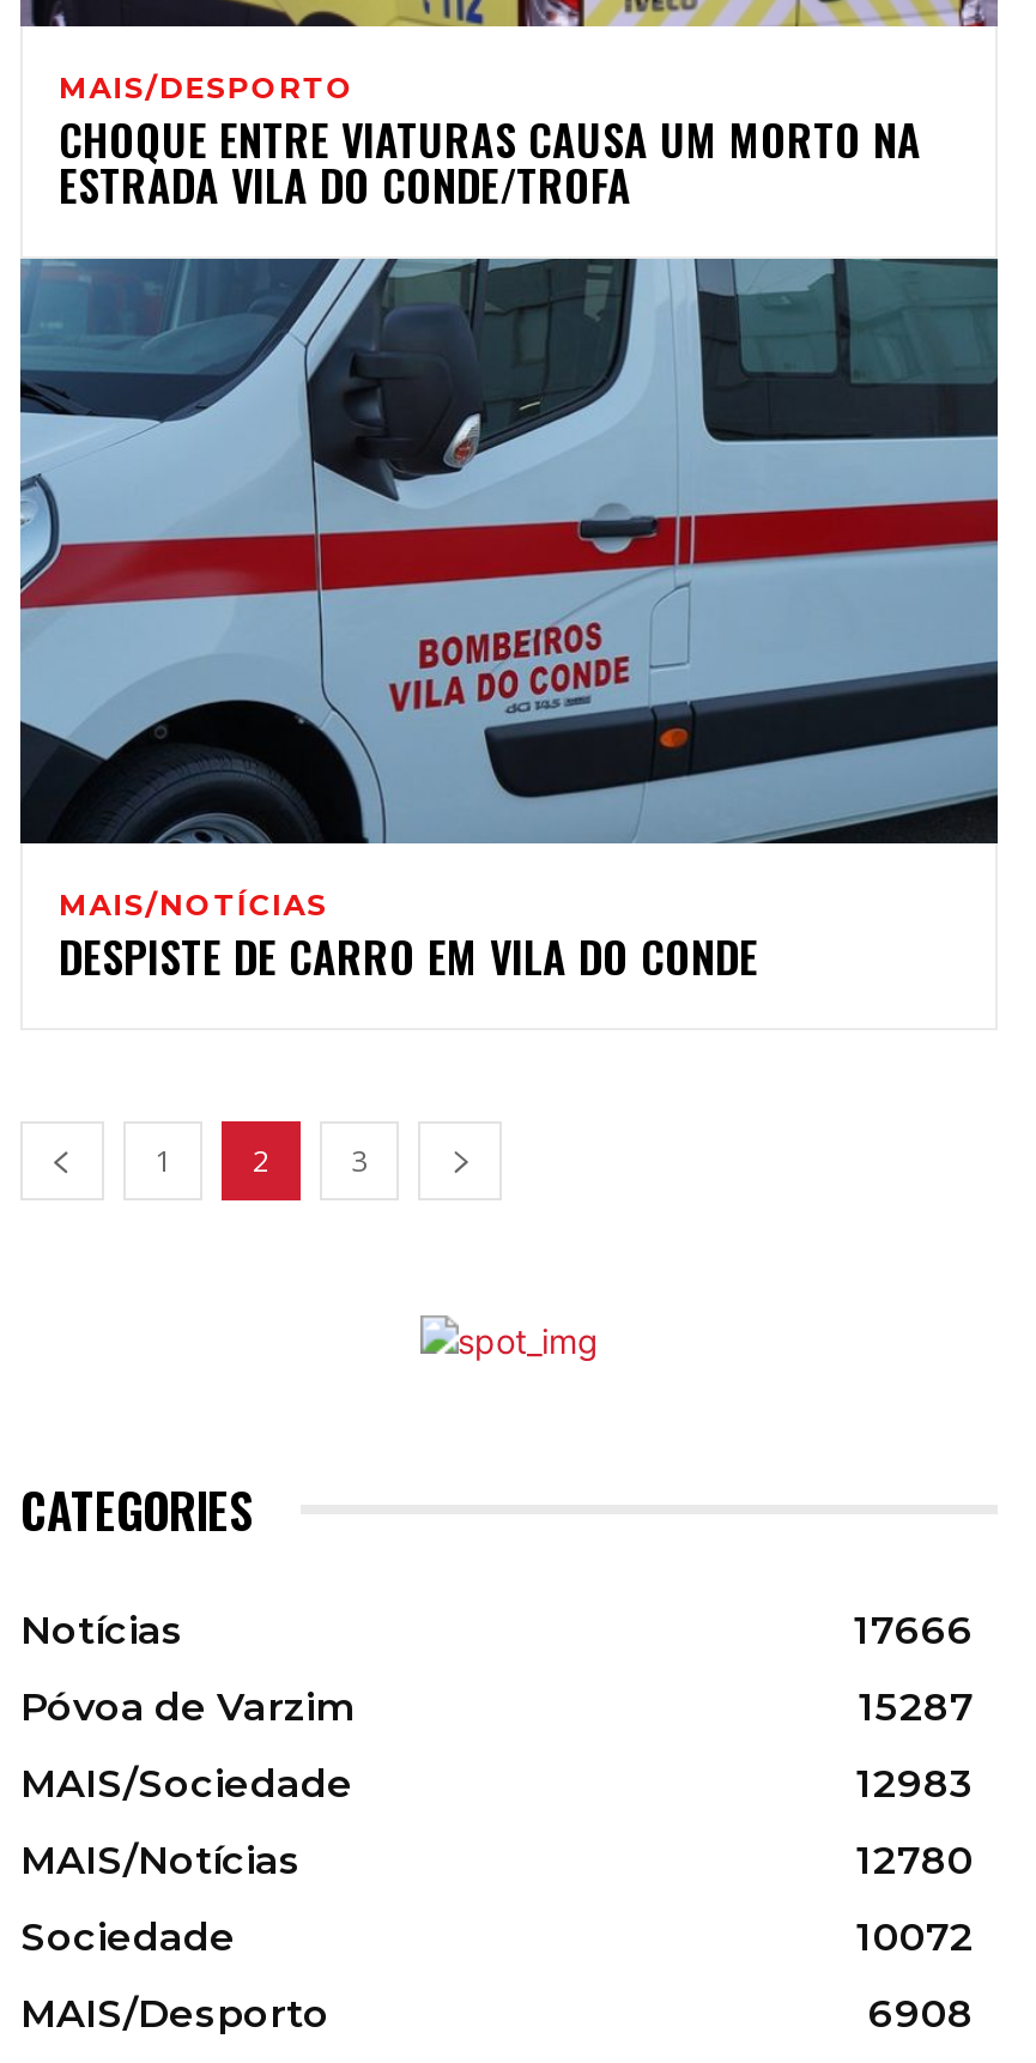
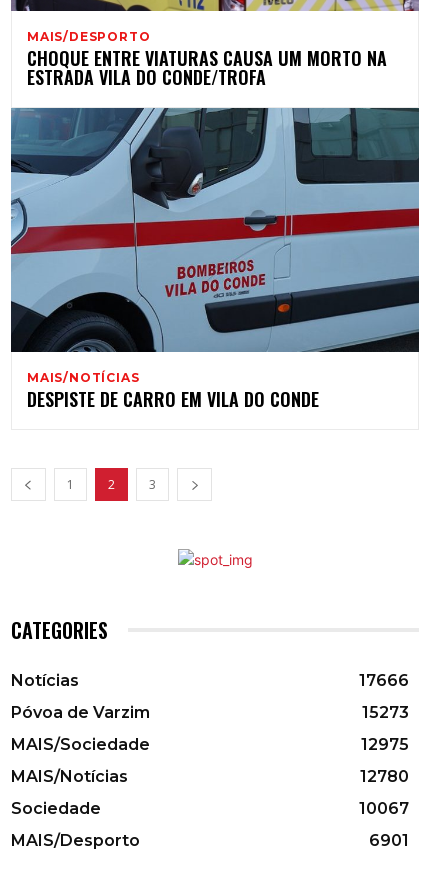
[859,1685,974,1731] 15287 -> [362,703,409,722] 15273
[856,1762,974,1807] 12983 -> [361,735,409,754] 12975
[856,1915,974,1961] 10072 -> [359,799,409,818] 10067
[868,1992,974,2037] 6908 -> [369,831,409,850] 6901

